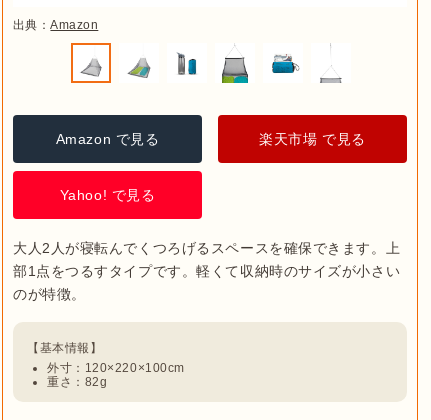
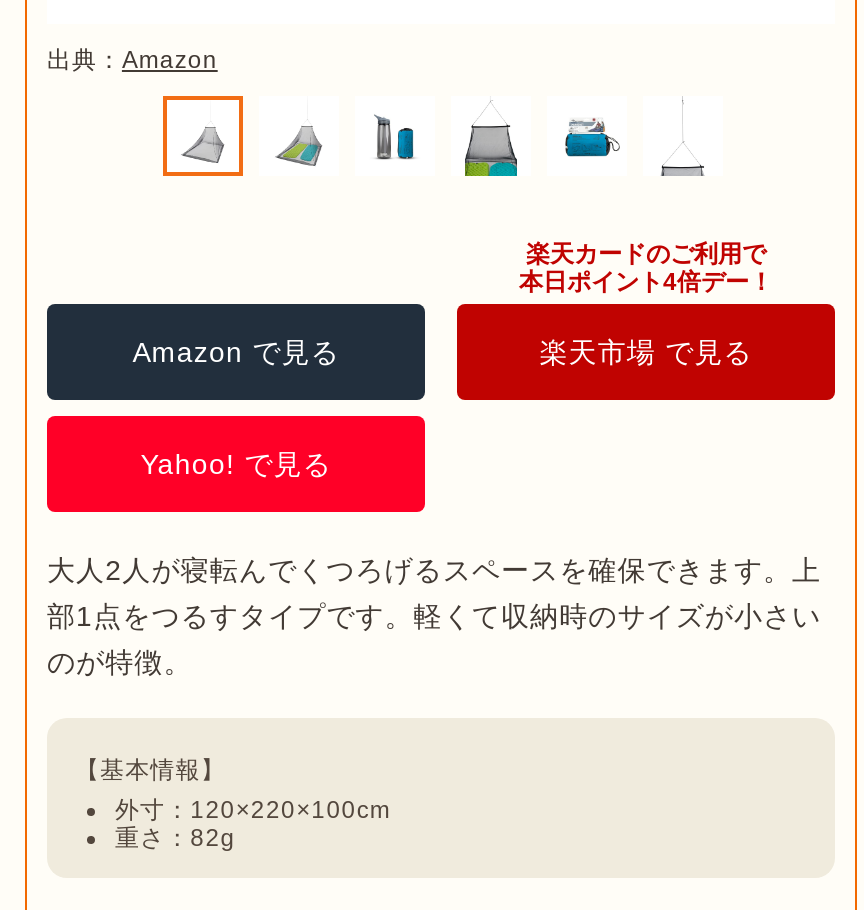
none -> [519,241,773,297] 楽天カードのご利用で | 本日ポイント4倍デー！

